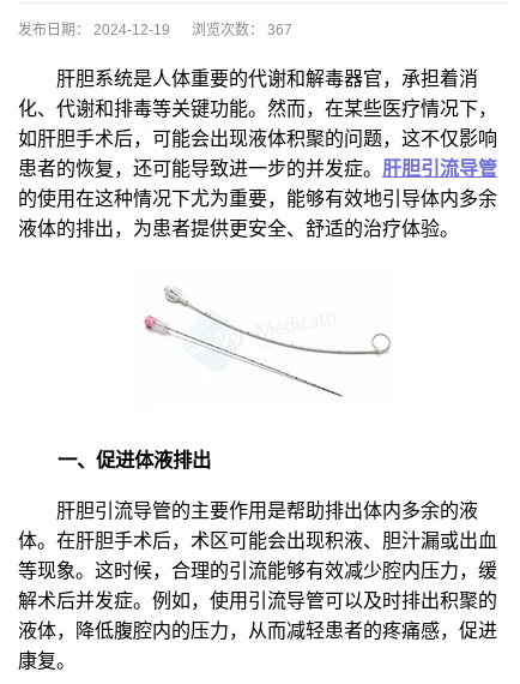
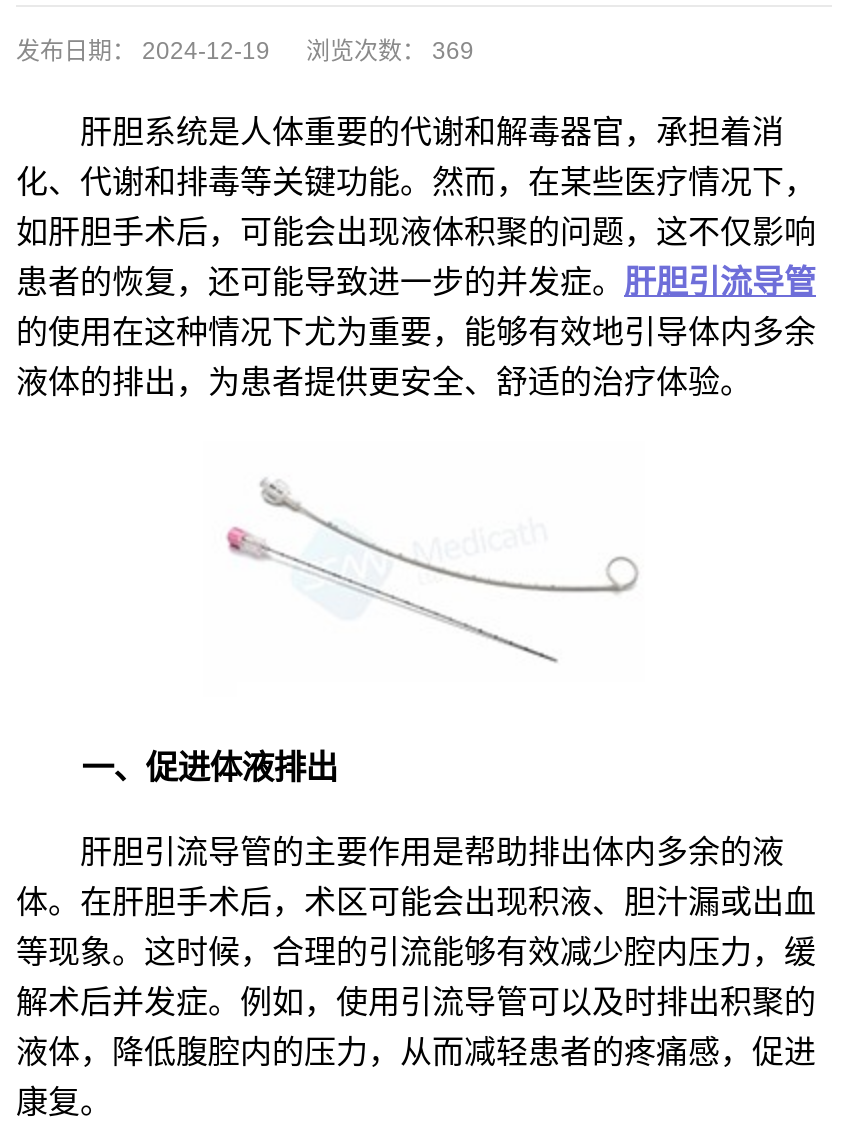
[18,22,292,39] 发布日期： 2024-12-19 浏览次数： 367 -> [16,38,474,66] 发布日期： 2024-12-19 浏览次数： 369

